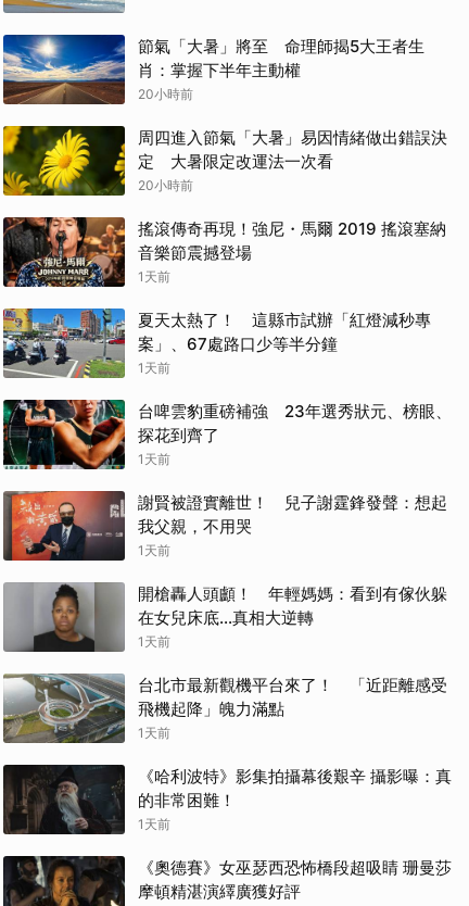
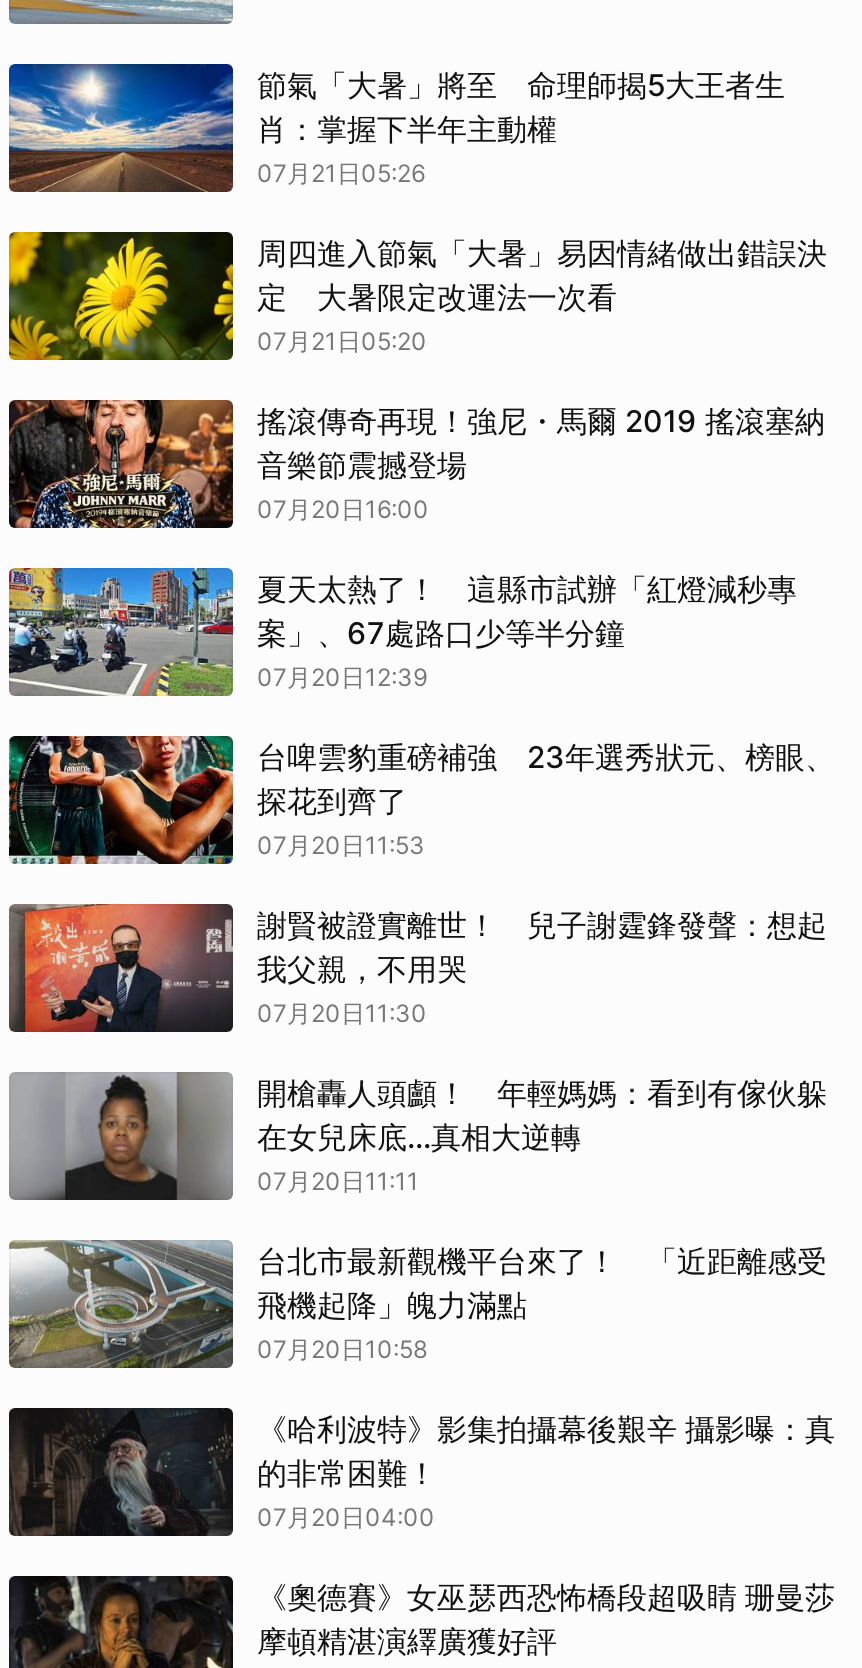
[138,86,193,102] 20小時前 -> [257,159,425,189] 07月21日05:26
[138,177,193,194] 20小時前 -> [257,327,427,357] 07月21日05:20
[138,269,170,285] 1天前 -> [257,495,429,525] 07月20日16:00
[138,360,170,376] 1天前 -> [257,663,427,693] 07月20日12:39
[138,451,170,467] 1天前 -> [257,831,425,861] 07月20日11:53
[138,542,170,559] 1天前 -> [257,999,427,1029] 07月20日11:30
[138,634,170,650] 1天前 -> [257,1167,419,1197] 07月20日11:11
[138,725,170,741] 1天前 -> [257,1335,427,1365] 07月20日10:58
[138,816,170,832] 1天前 -> [257,1503,435,1533] 07月20日04:00

